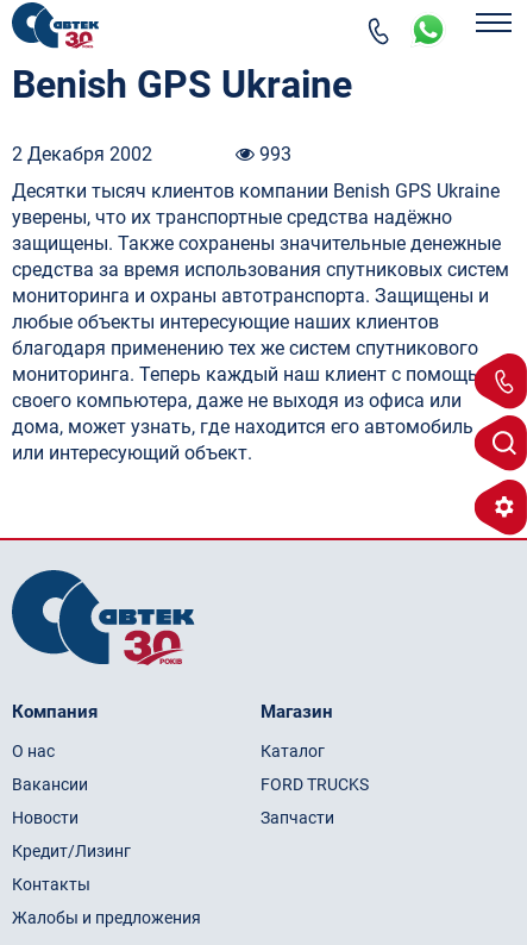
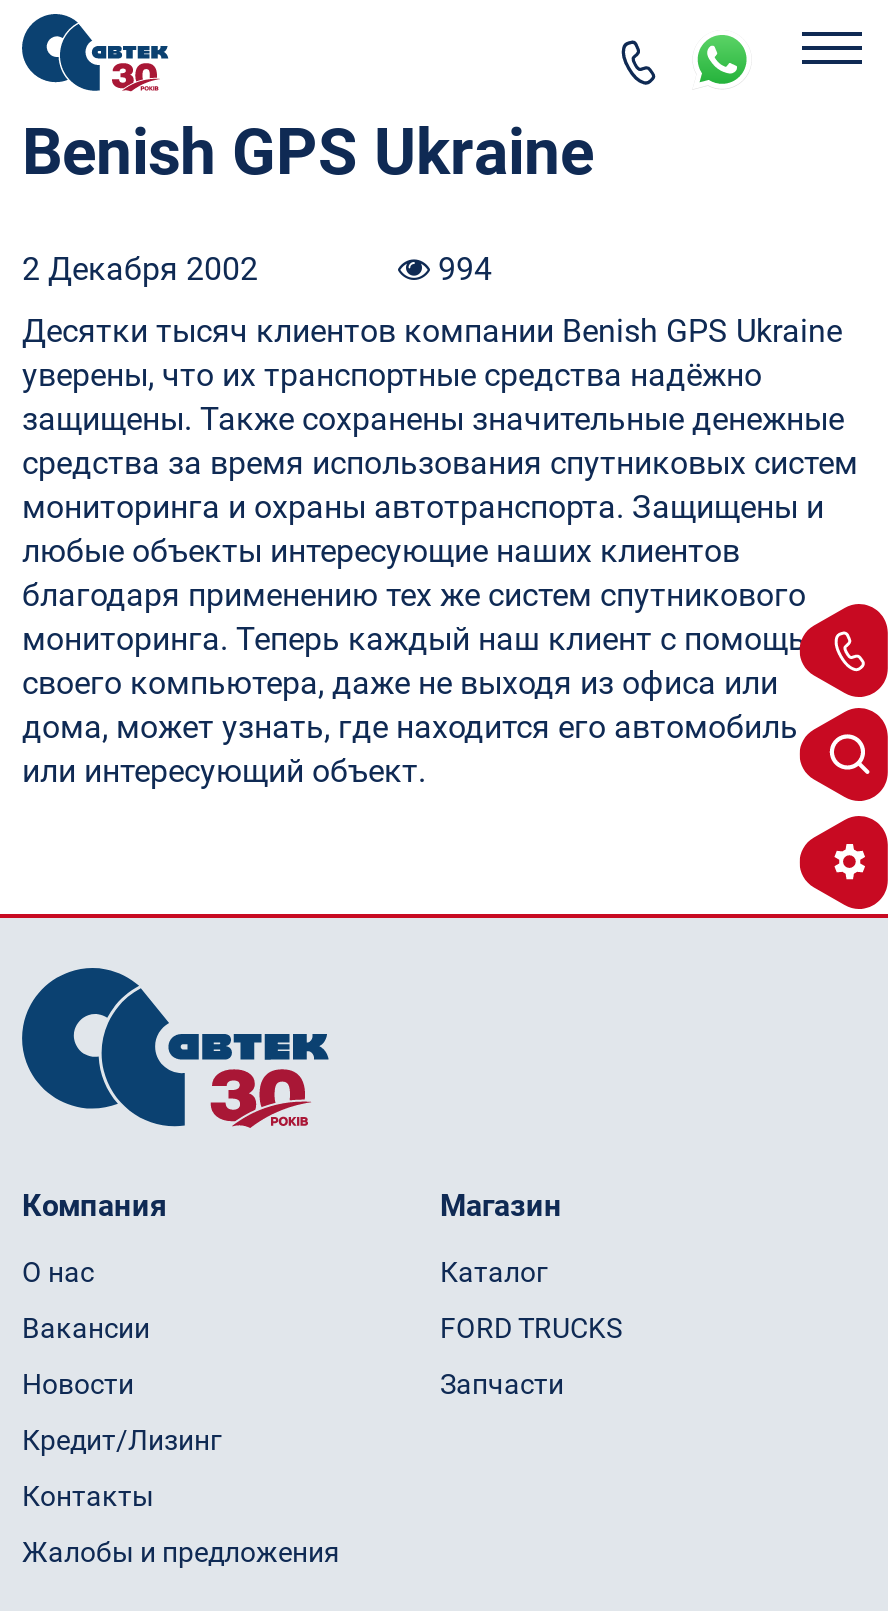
[255,143,291,165] 993 -> [430,250,492,288] 994

